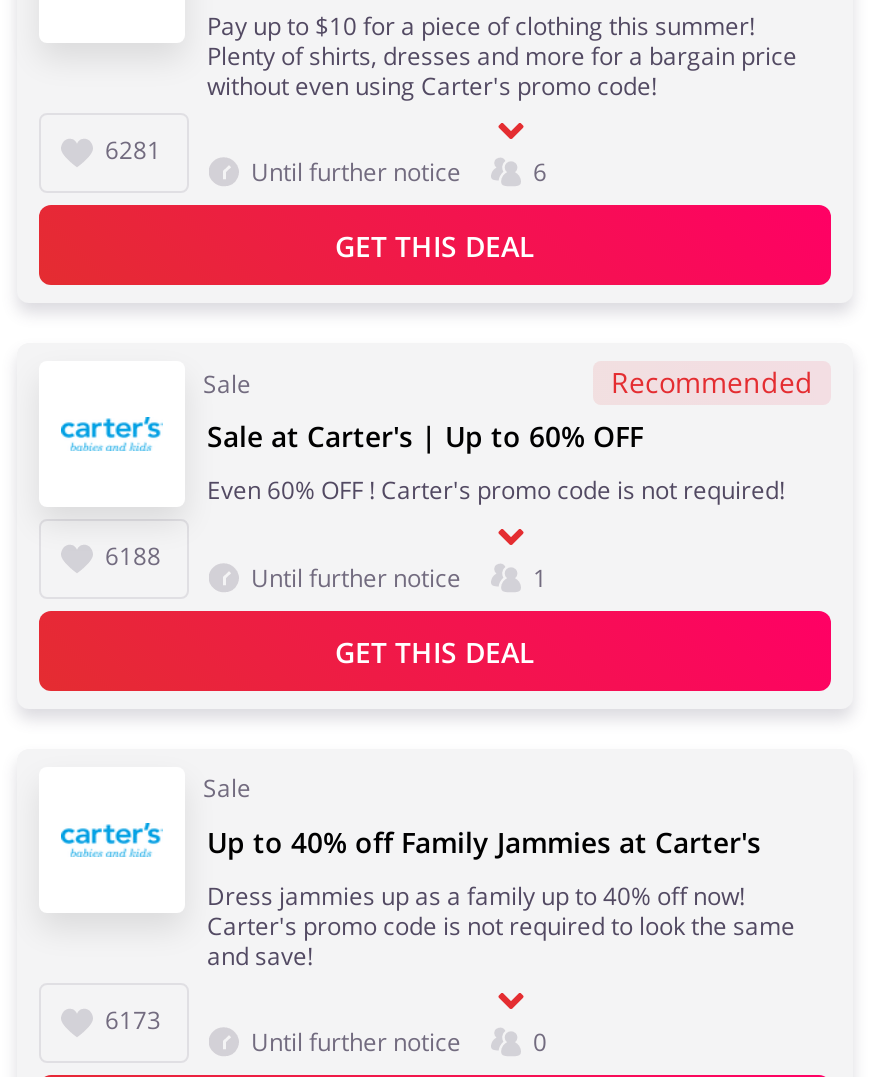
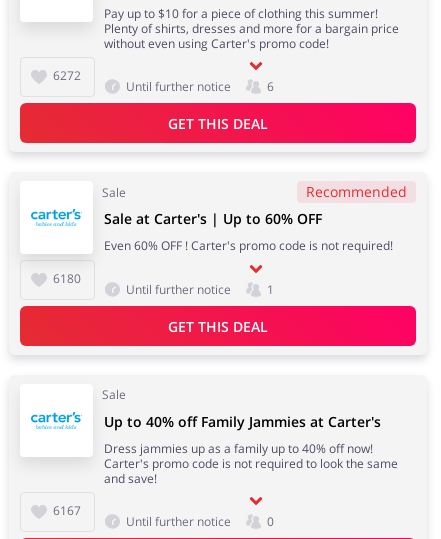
[105,133,161,167] 6281 -> [53,67,81,84] 6272
[105,539,161,573] 6188 -> [53,270,81,287] 6180
[105,1003,161,1037] 6173 -> [53,502,81,519] 6167

